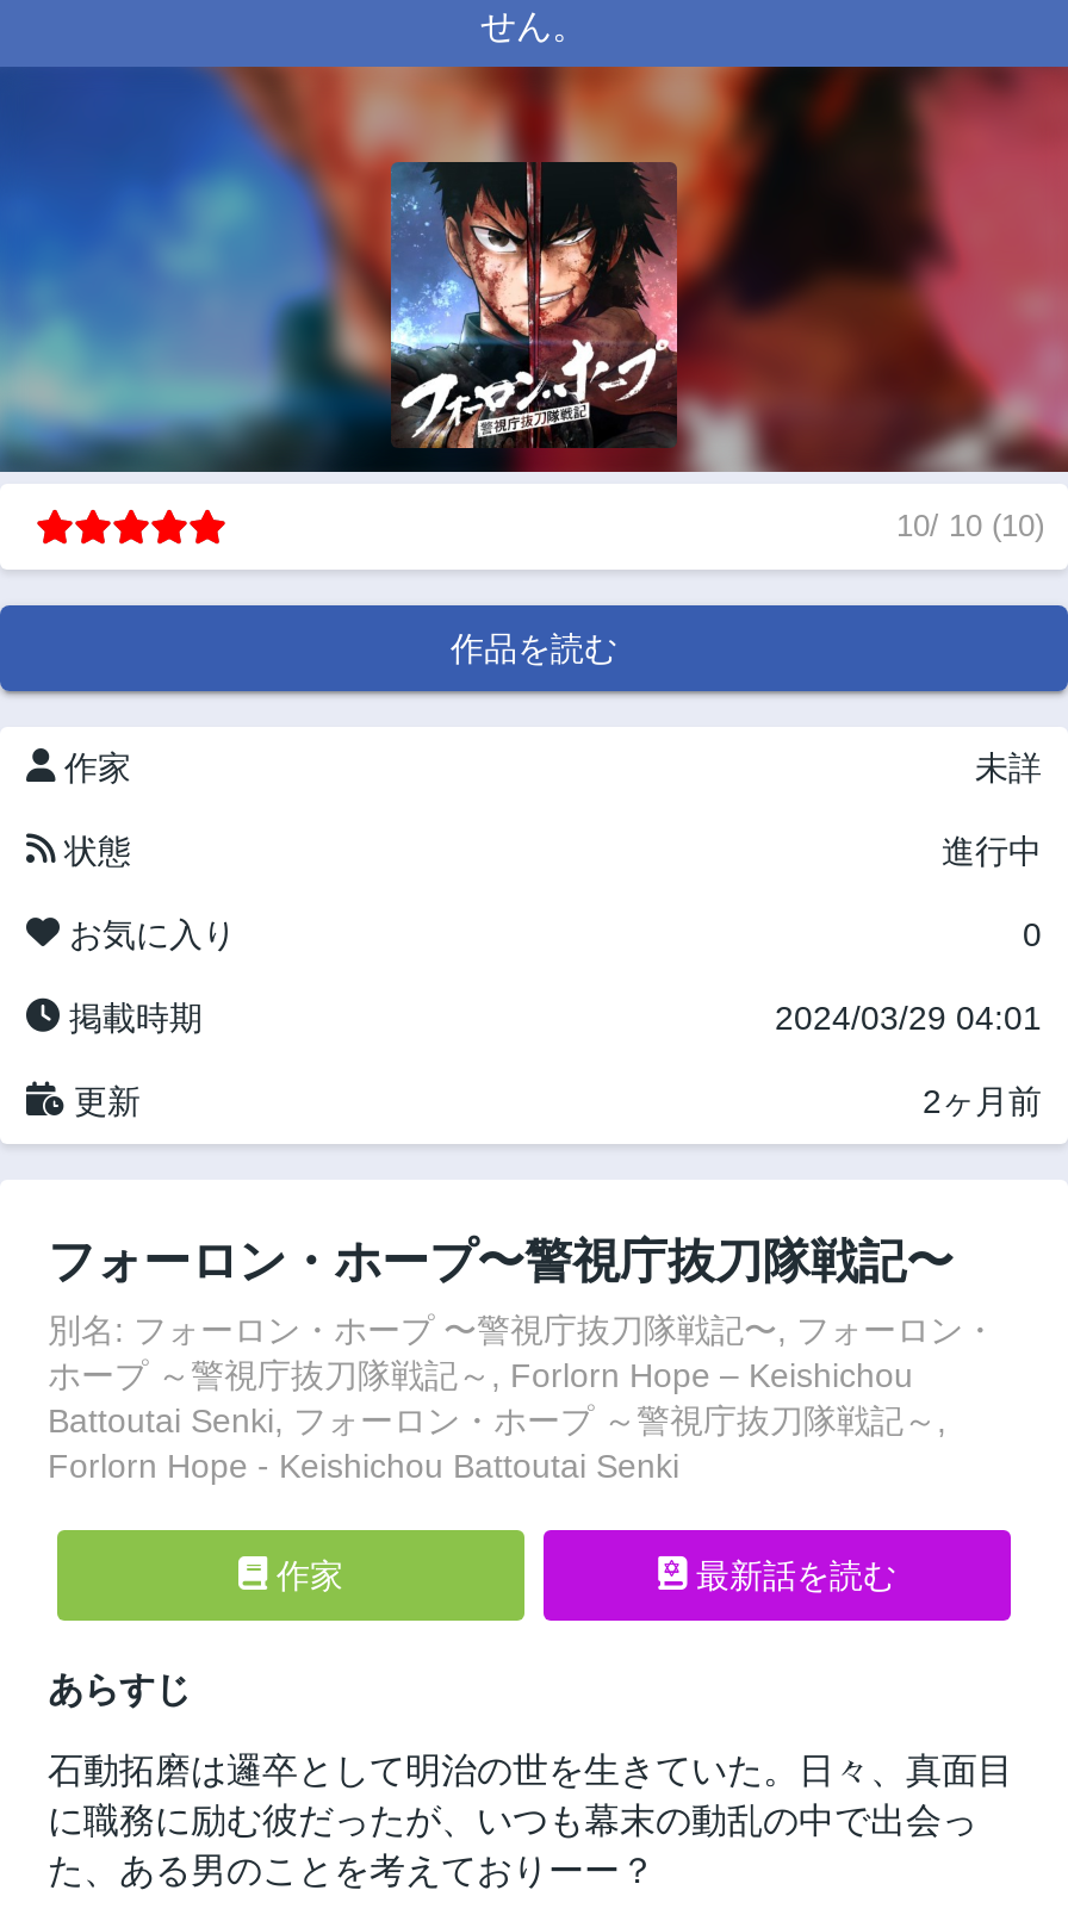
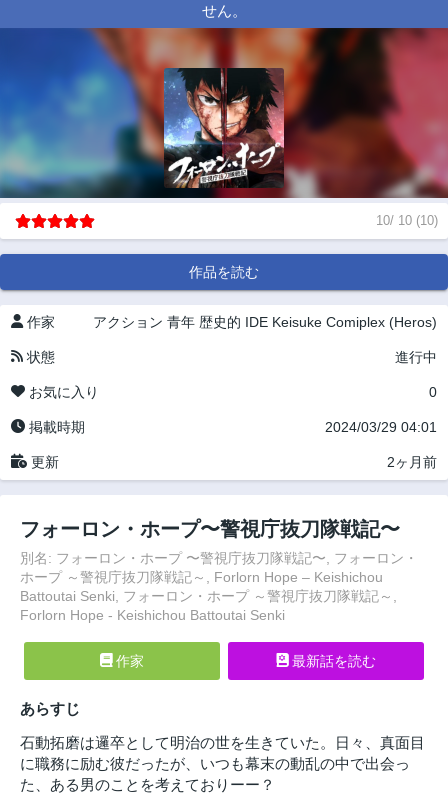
[975,748,1042,786] 未詳 -> [93,314,437,330] アクション 青年 歴史的 IDE Keisuke Comiplex (Heros)

